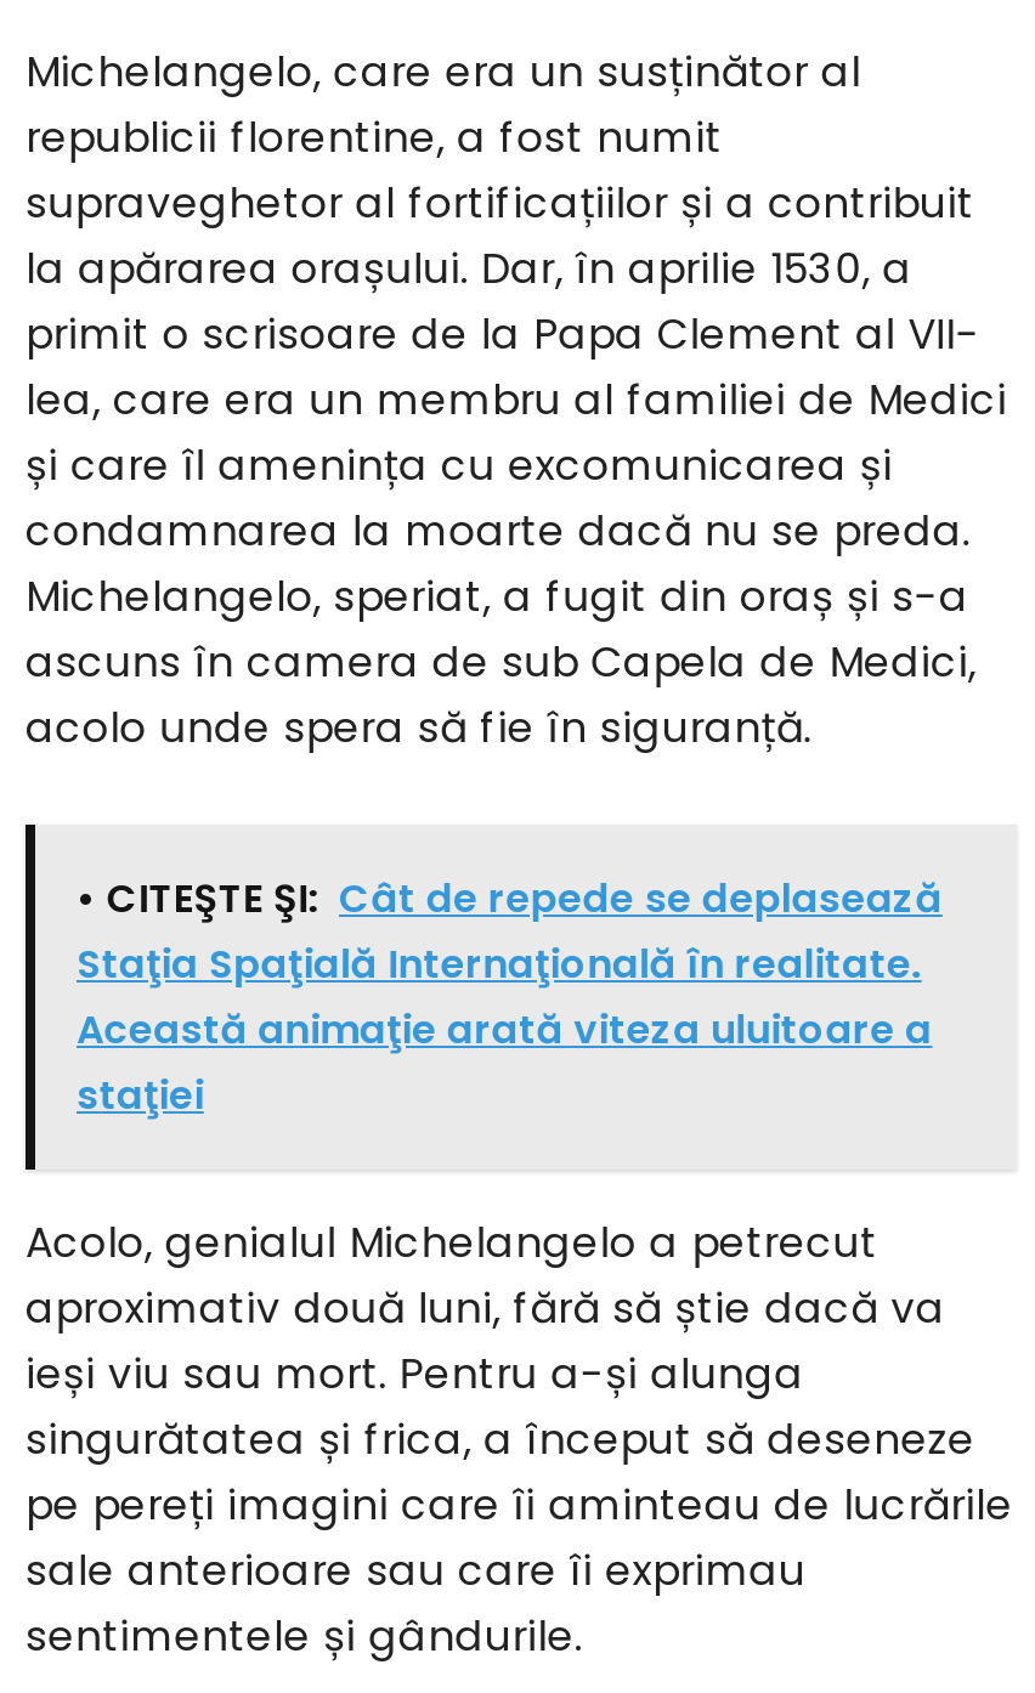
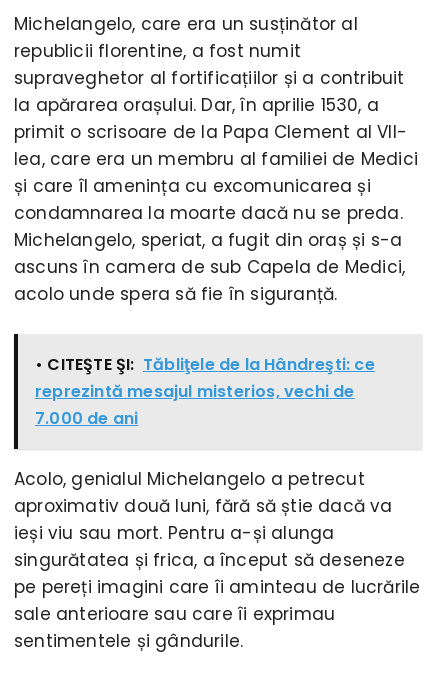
[77,870,942,1123] • CITEŞTE ŞI: Cât de repede se deplasează | Staţia Spaţială Internaţională în realitate. | Această animaţie arată viteza uluitoare a | staţiei -> [35,353,375,430] • CITEŞTE ŞI: Tăbliţele de la Hândreşti: ce | reprezintă mesajul misterios, vechi de | 7.000 de ani

